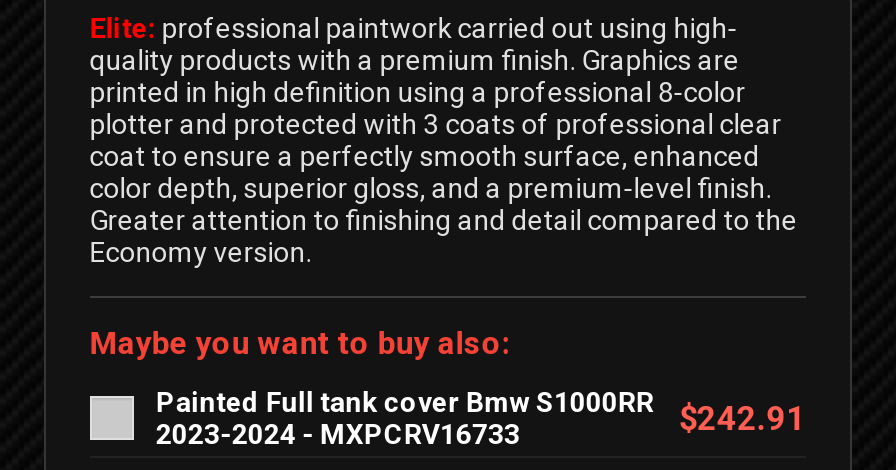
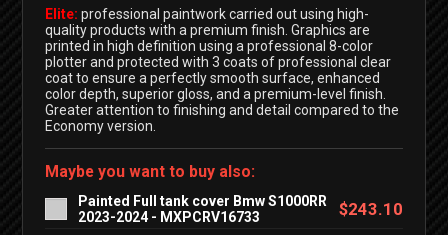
[156,386,807,437] Painted Full tank cover Bmw S1000RR $242.91 -> [78,193,403,219] Painted Full tank cover Bmw S1000RR $243.10

